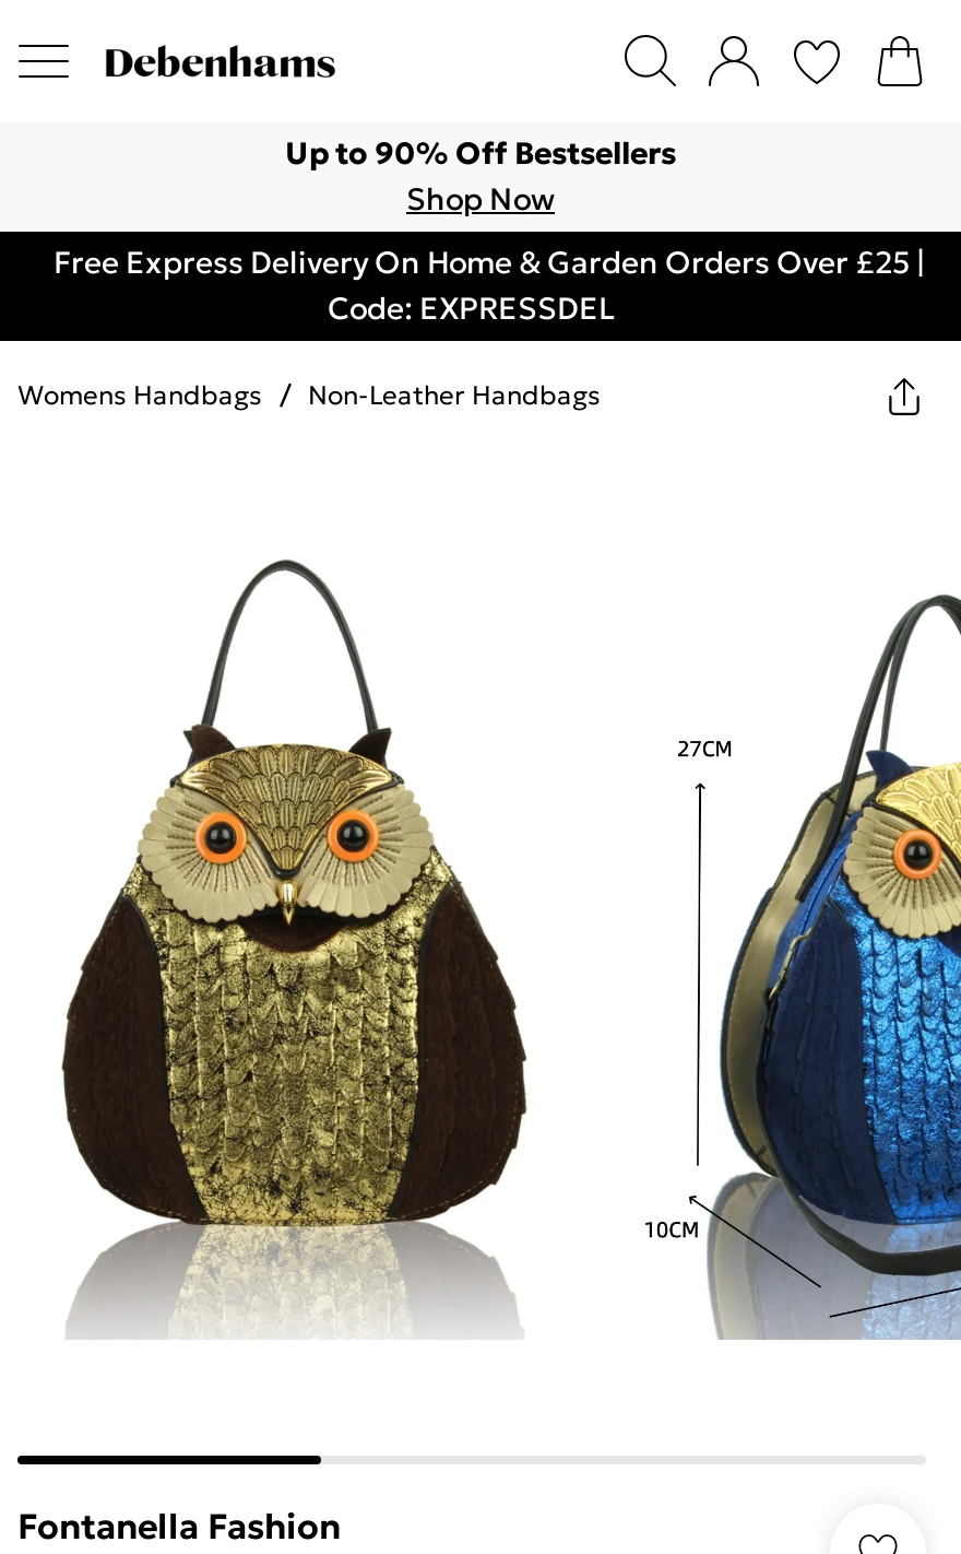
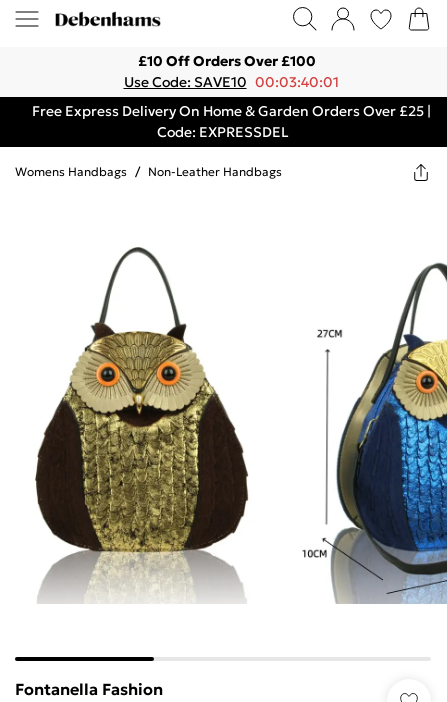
[285,133,676,219] Up to 90% Off Bestsellers | Shop Now -> [123,52,338,91] £10 Off Orders Over £100 | Use Code: SAVE10 00:03:40:01

